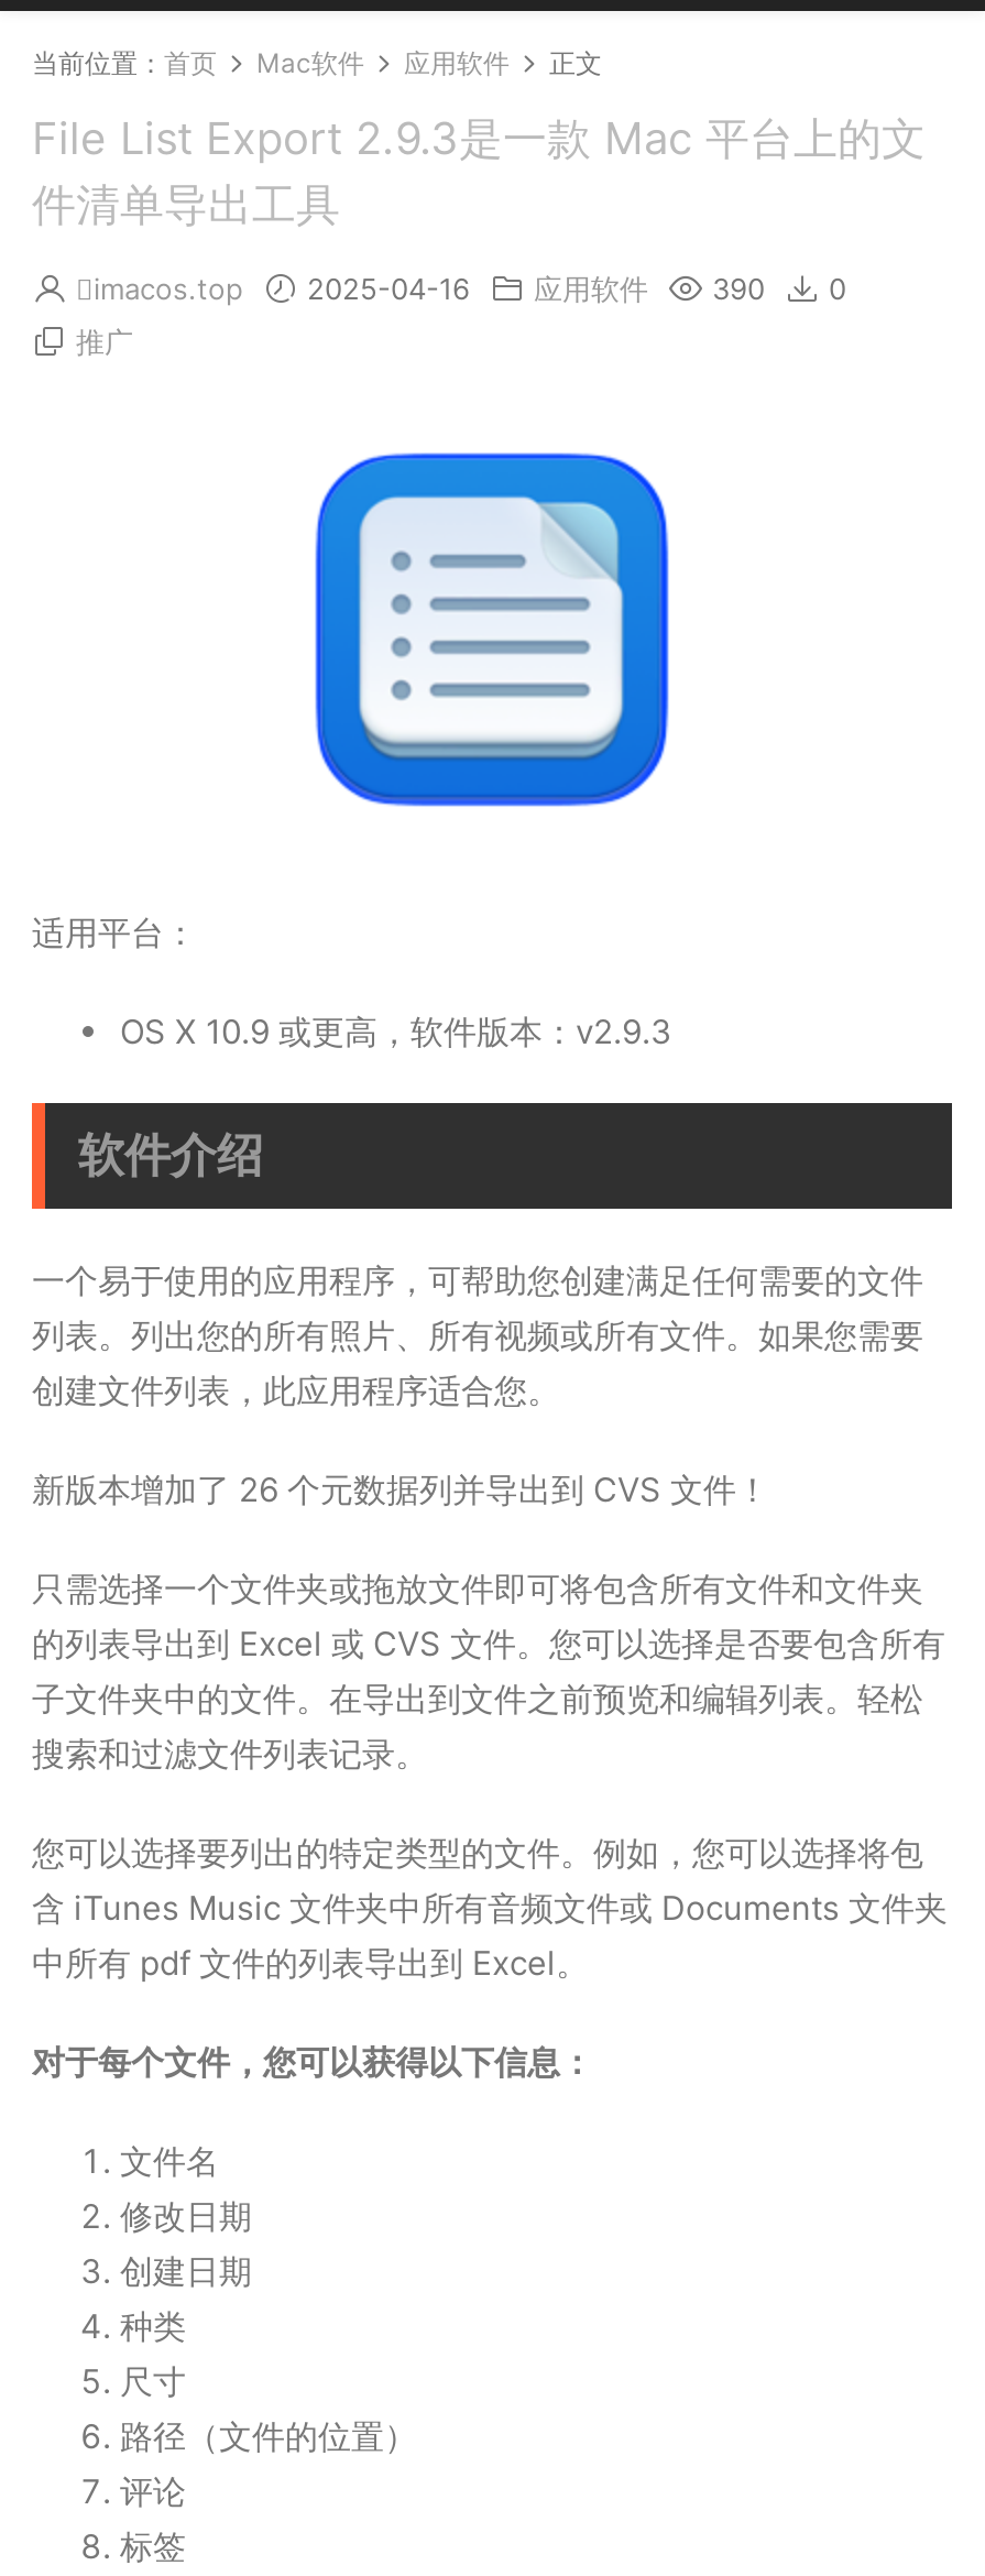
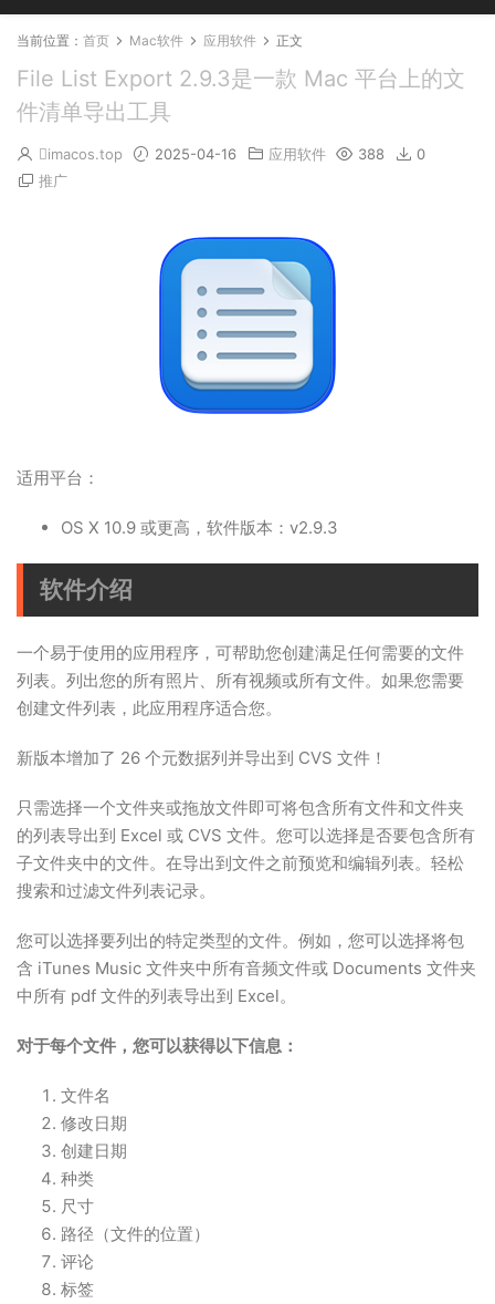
[703,271,765,306] 390 -> [354,145,385,163] 388

